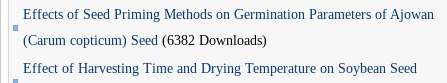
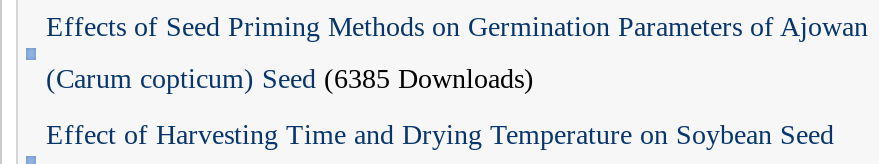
[23,33,267,48] (Carum copticum) Seed (6382 Downloads) -> [46,64,534,94] (Carum copticum) Seed (6385 Downloads)

